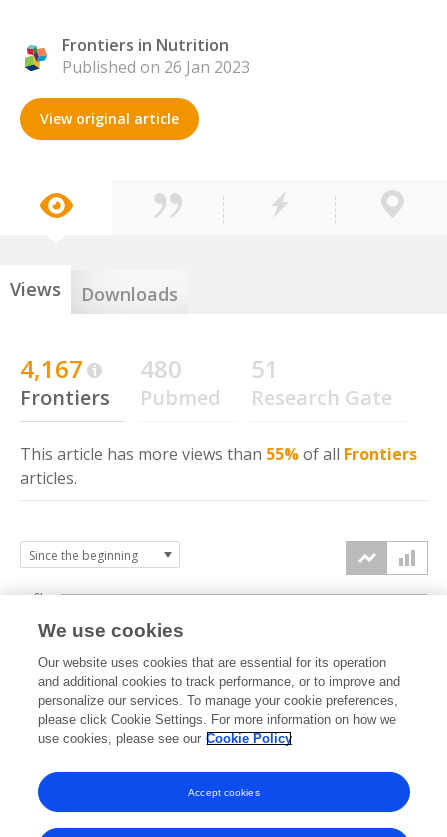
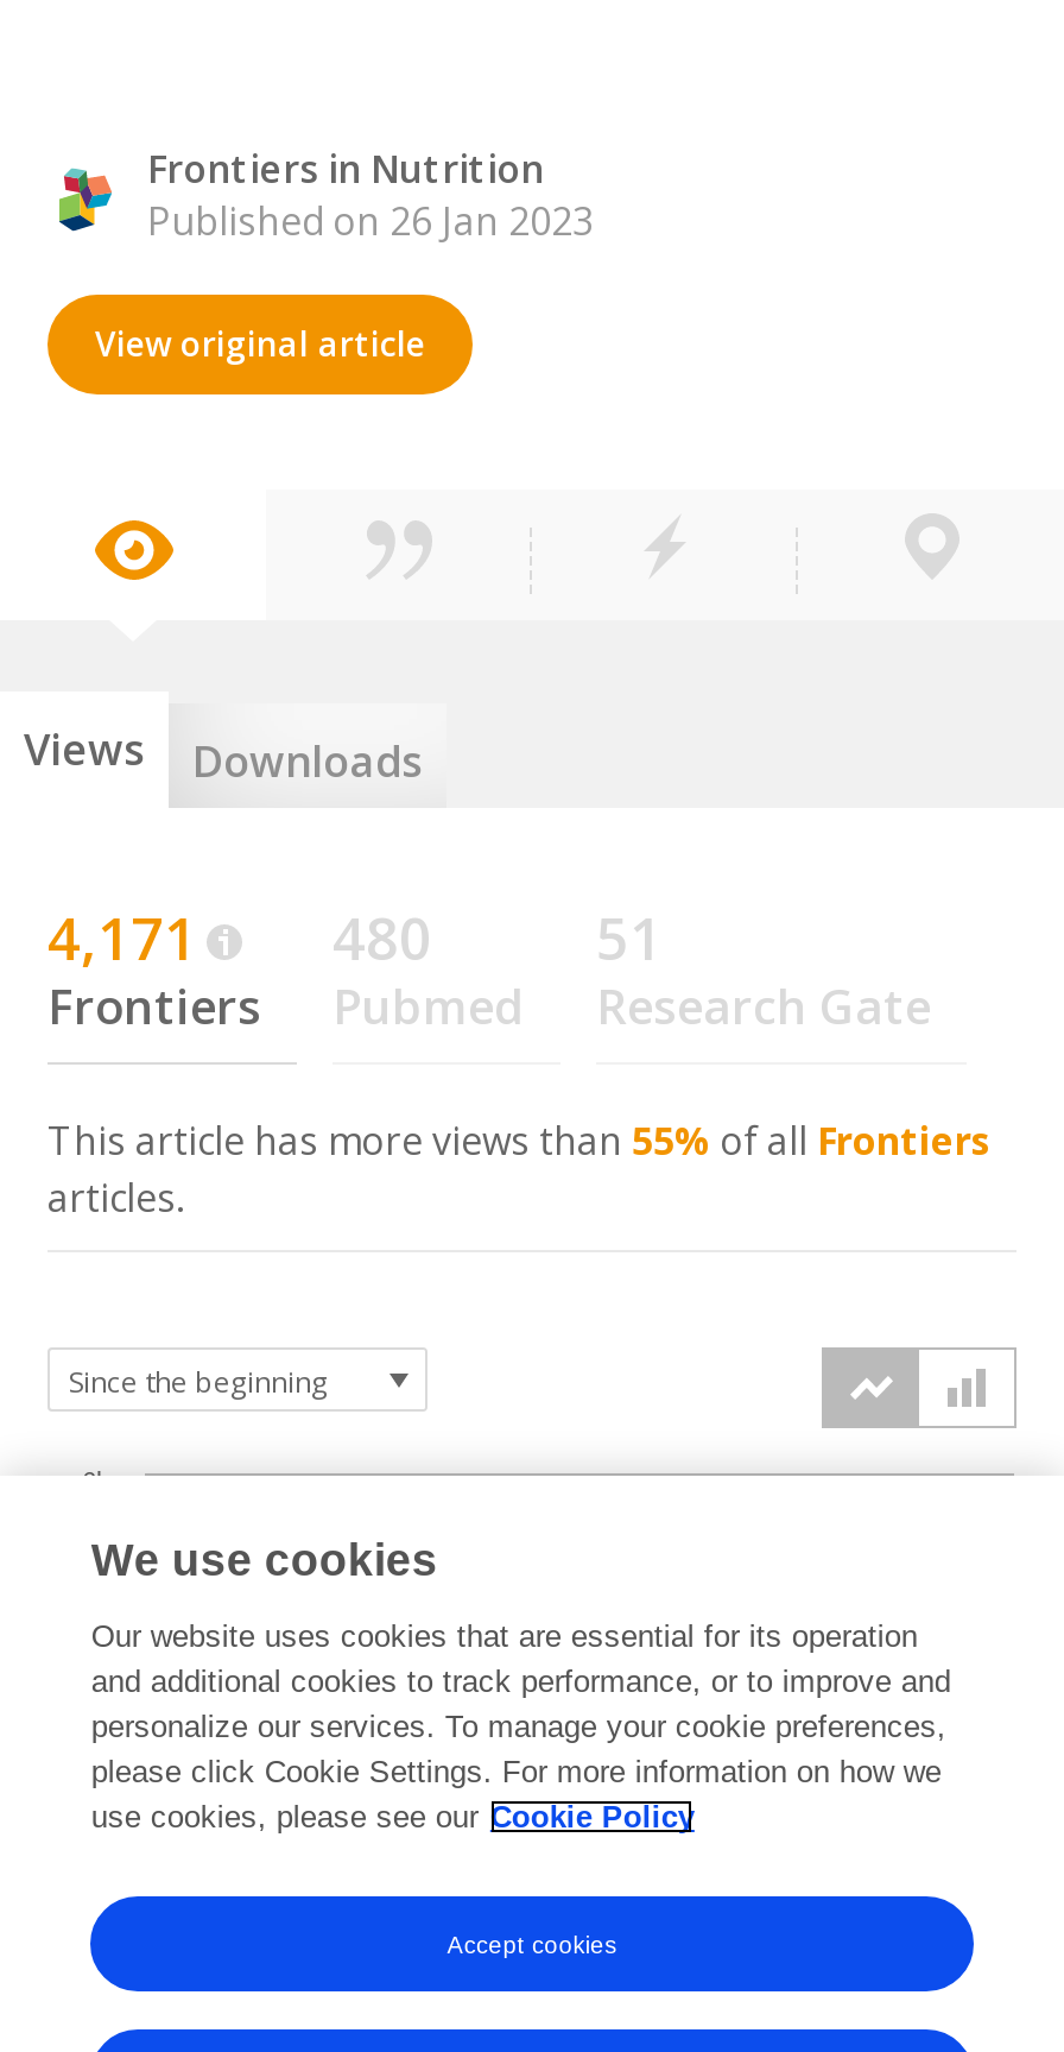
[20,352,83,385] 4,167 -> [47,898,197,977] 4,171

